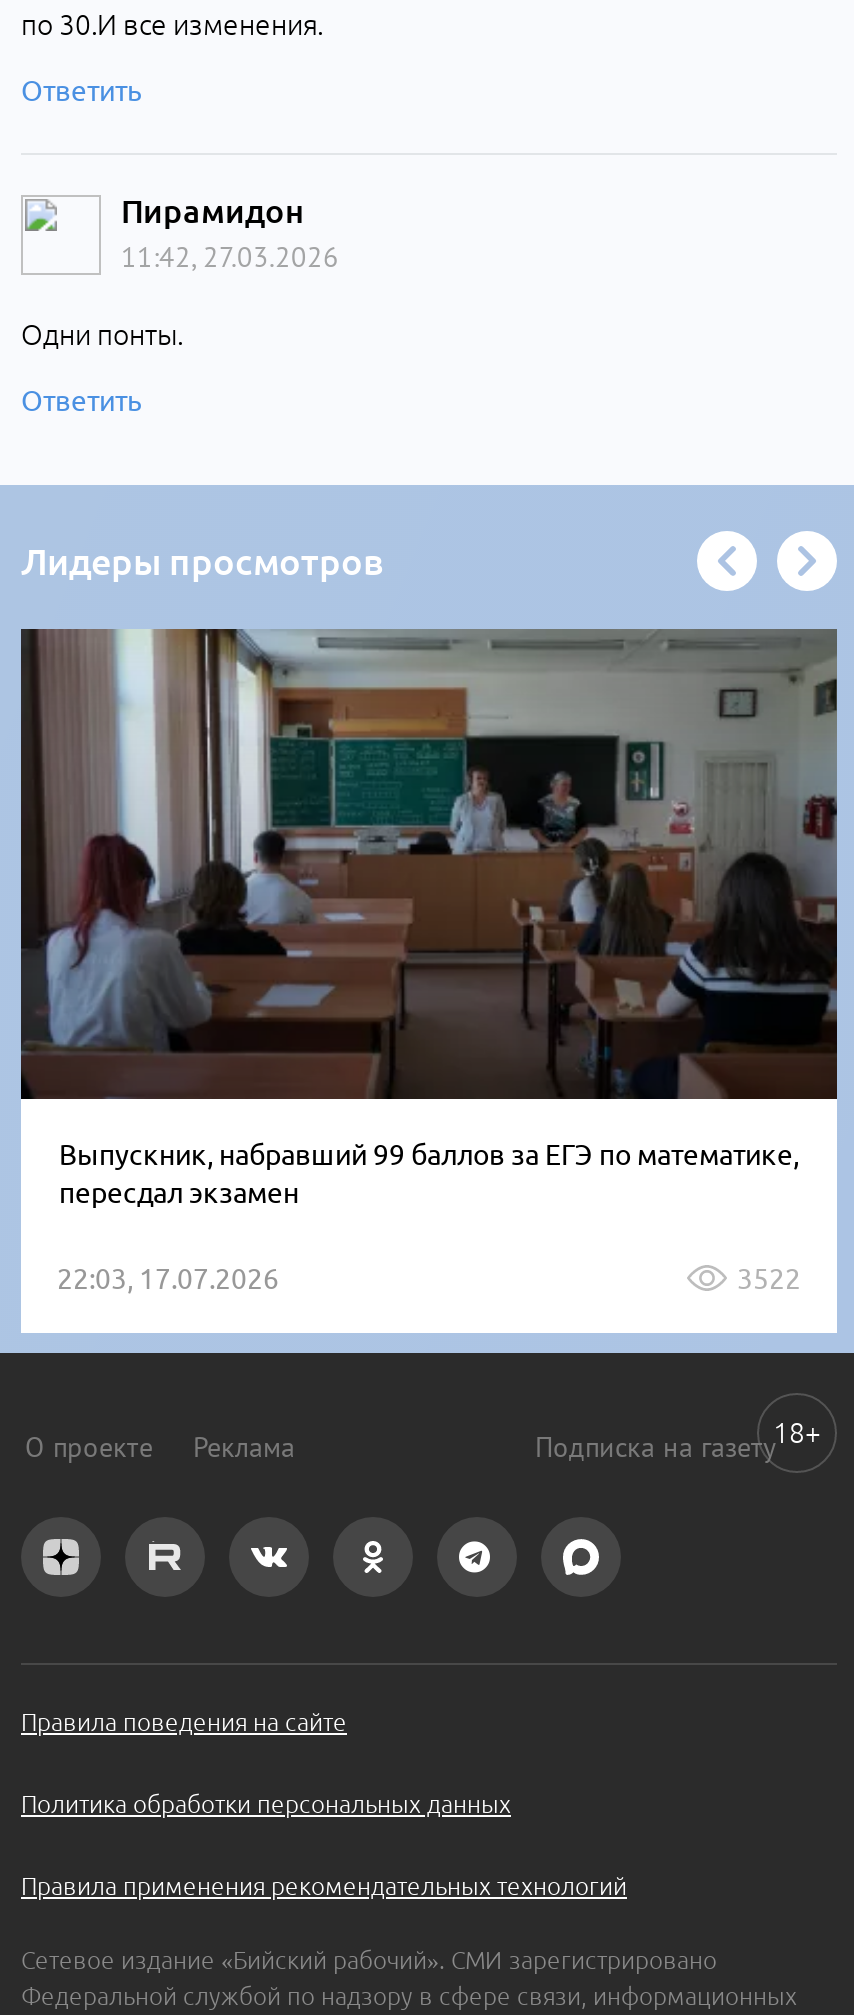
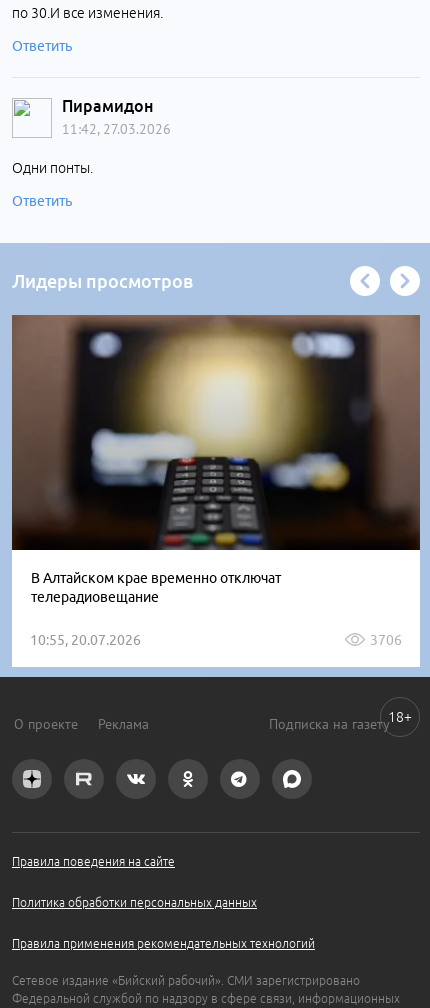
[21,629,837,1208] [image] | Выпускник, набравший 99 баллов за ЕГЭ по математике, | пересдал экзамен -> [12,314,420,605] [image] | В Алтайском крае временно отключат | телерадиовещание
[57,1262,801,1294] 22:03, 17.07.2026 | 3522 -> [30,632,402,648] 10:55, 20.07.2026 | 3706

